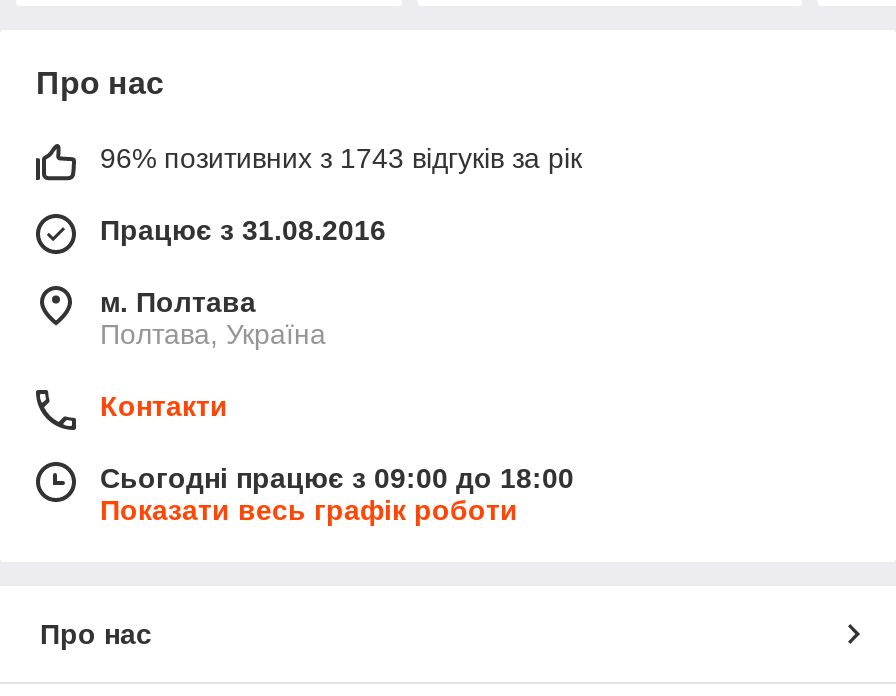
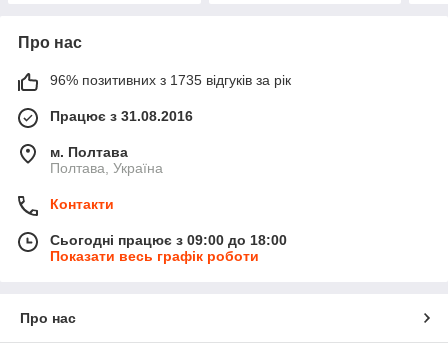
[100,142,582,174] 96% позитивних з 1743 відгуків за рік -> [50,72,291,88] 96% позитивних з 1735 відгуків за рік

